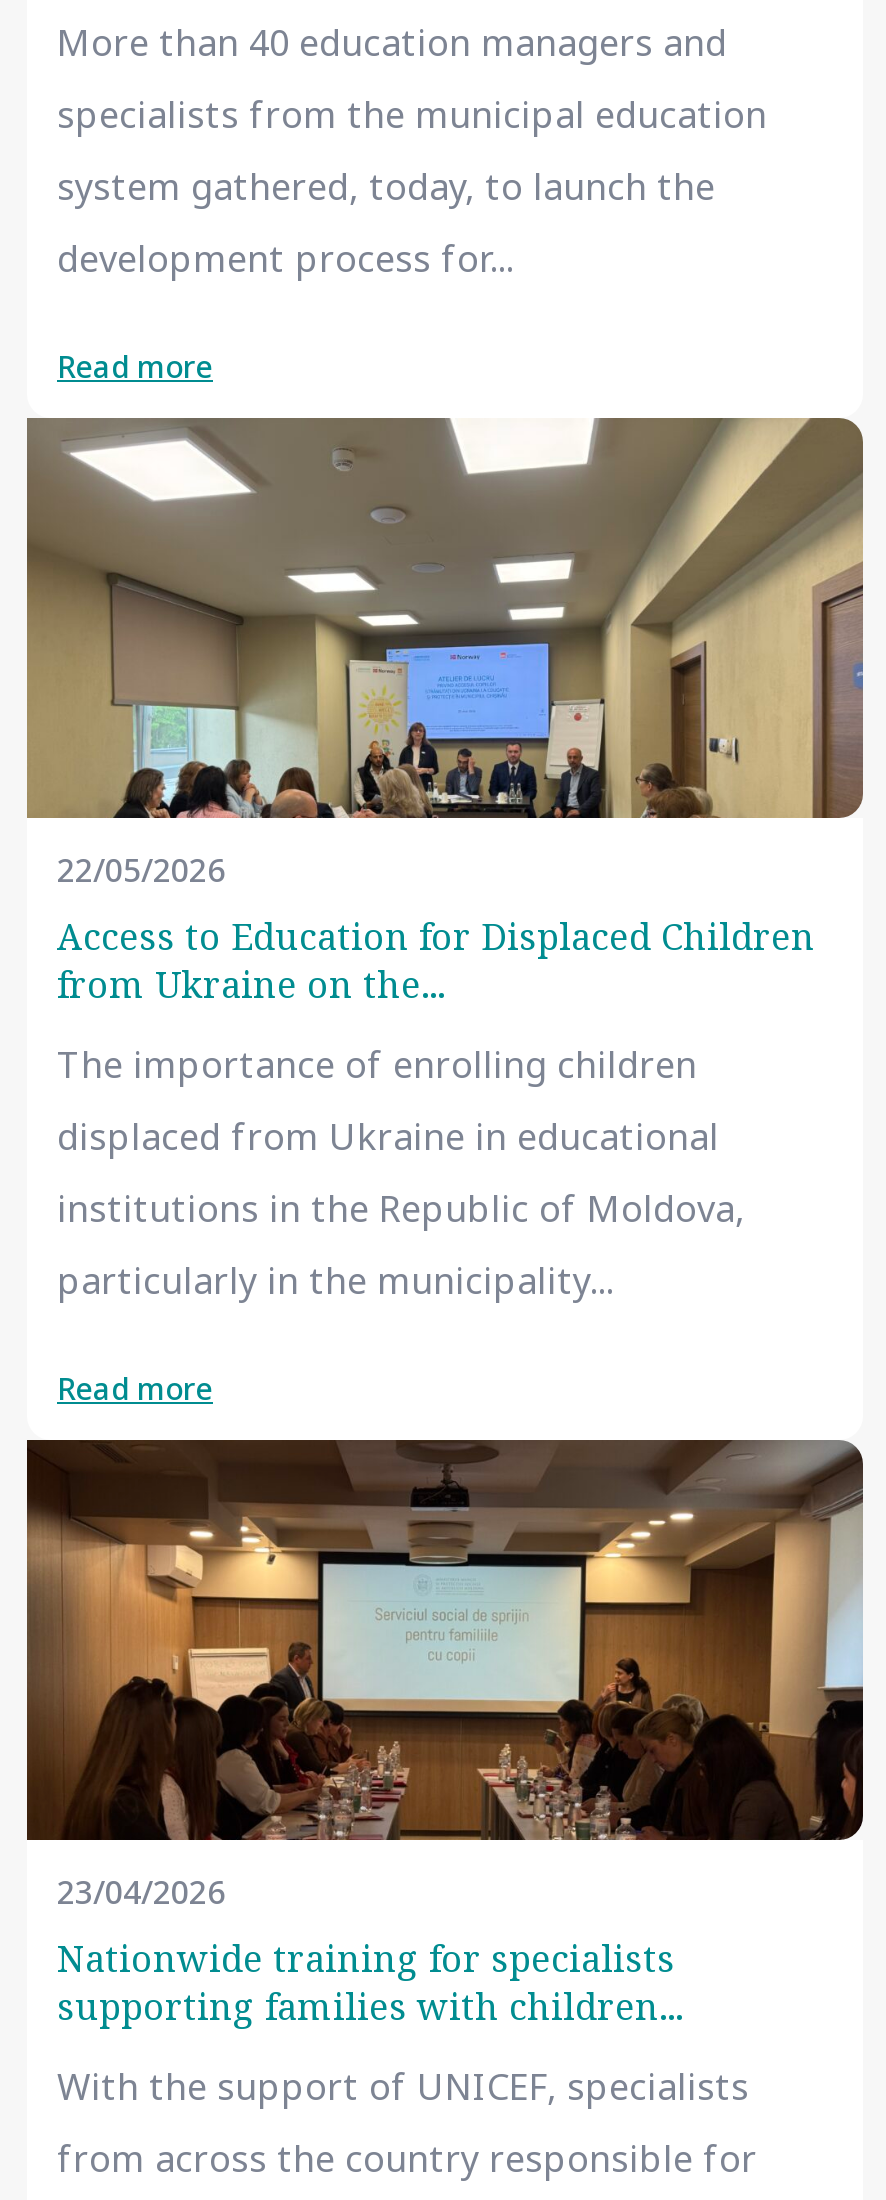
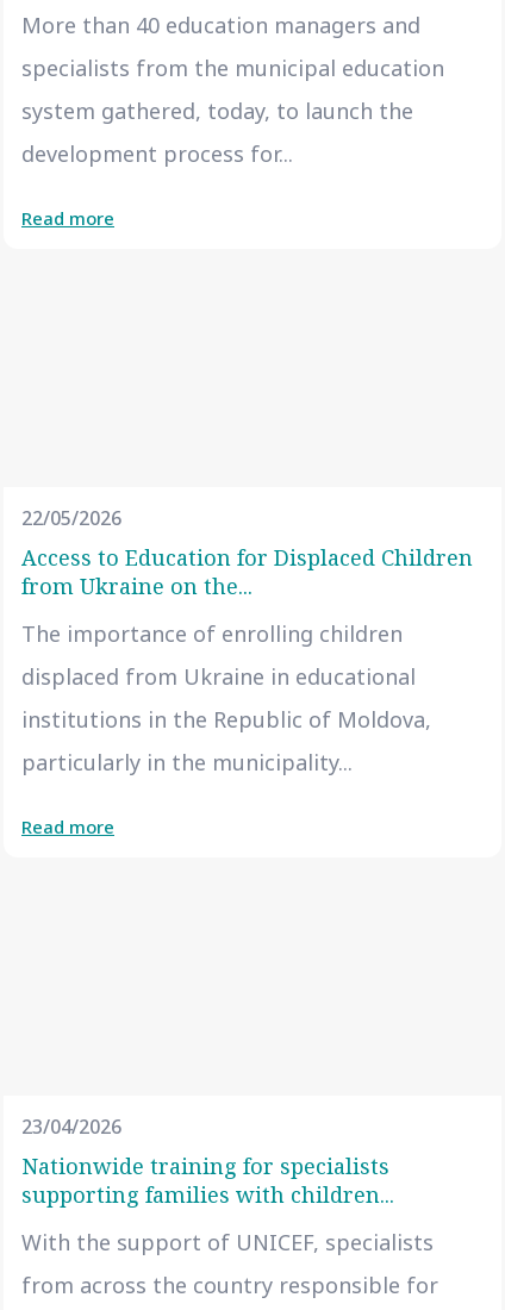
[25,416,865,820] [image] -> none
[25,1438,865,1842] [image] -> none

